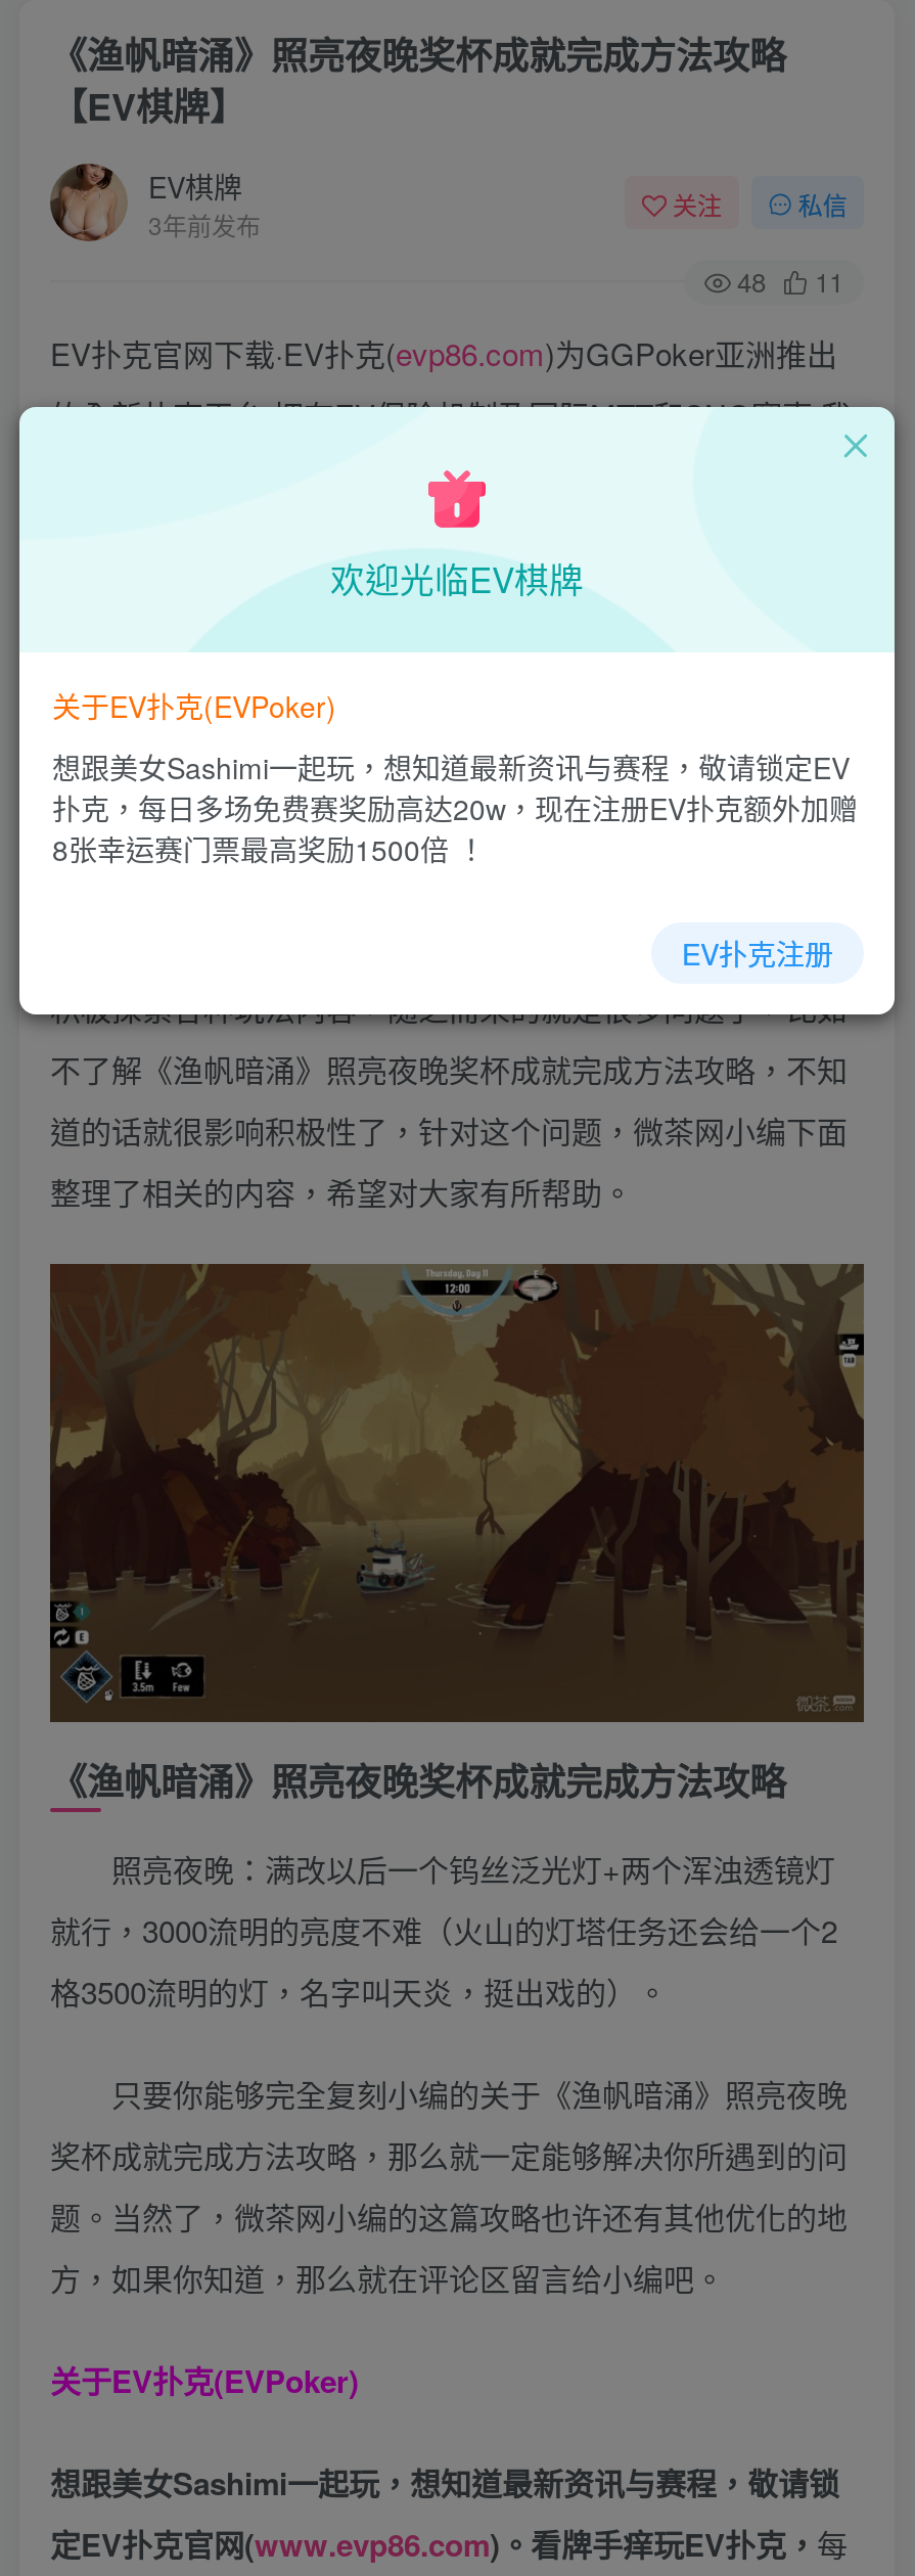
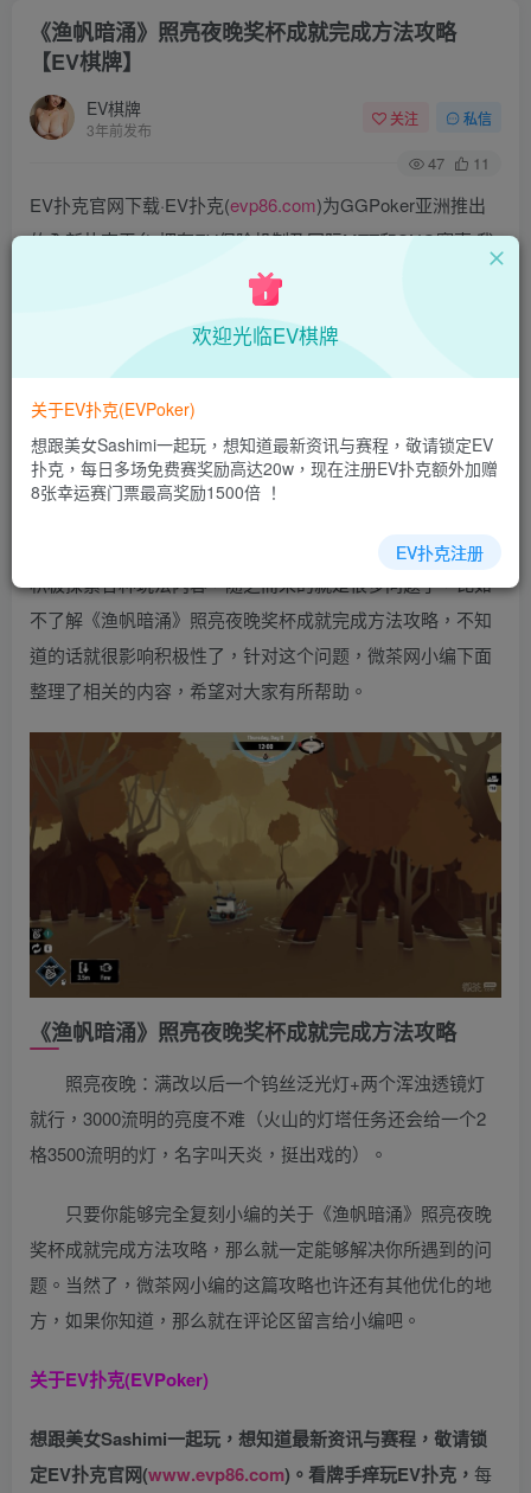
[737,262,843,301] 48 11 -> [428,152,490,174] 47 11

